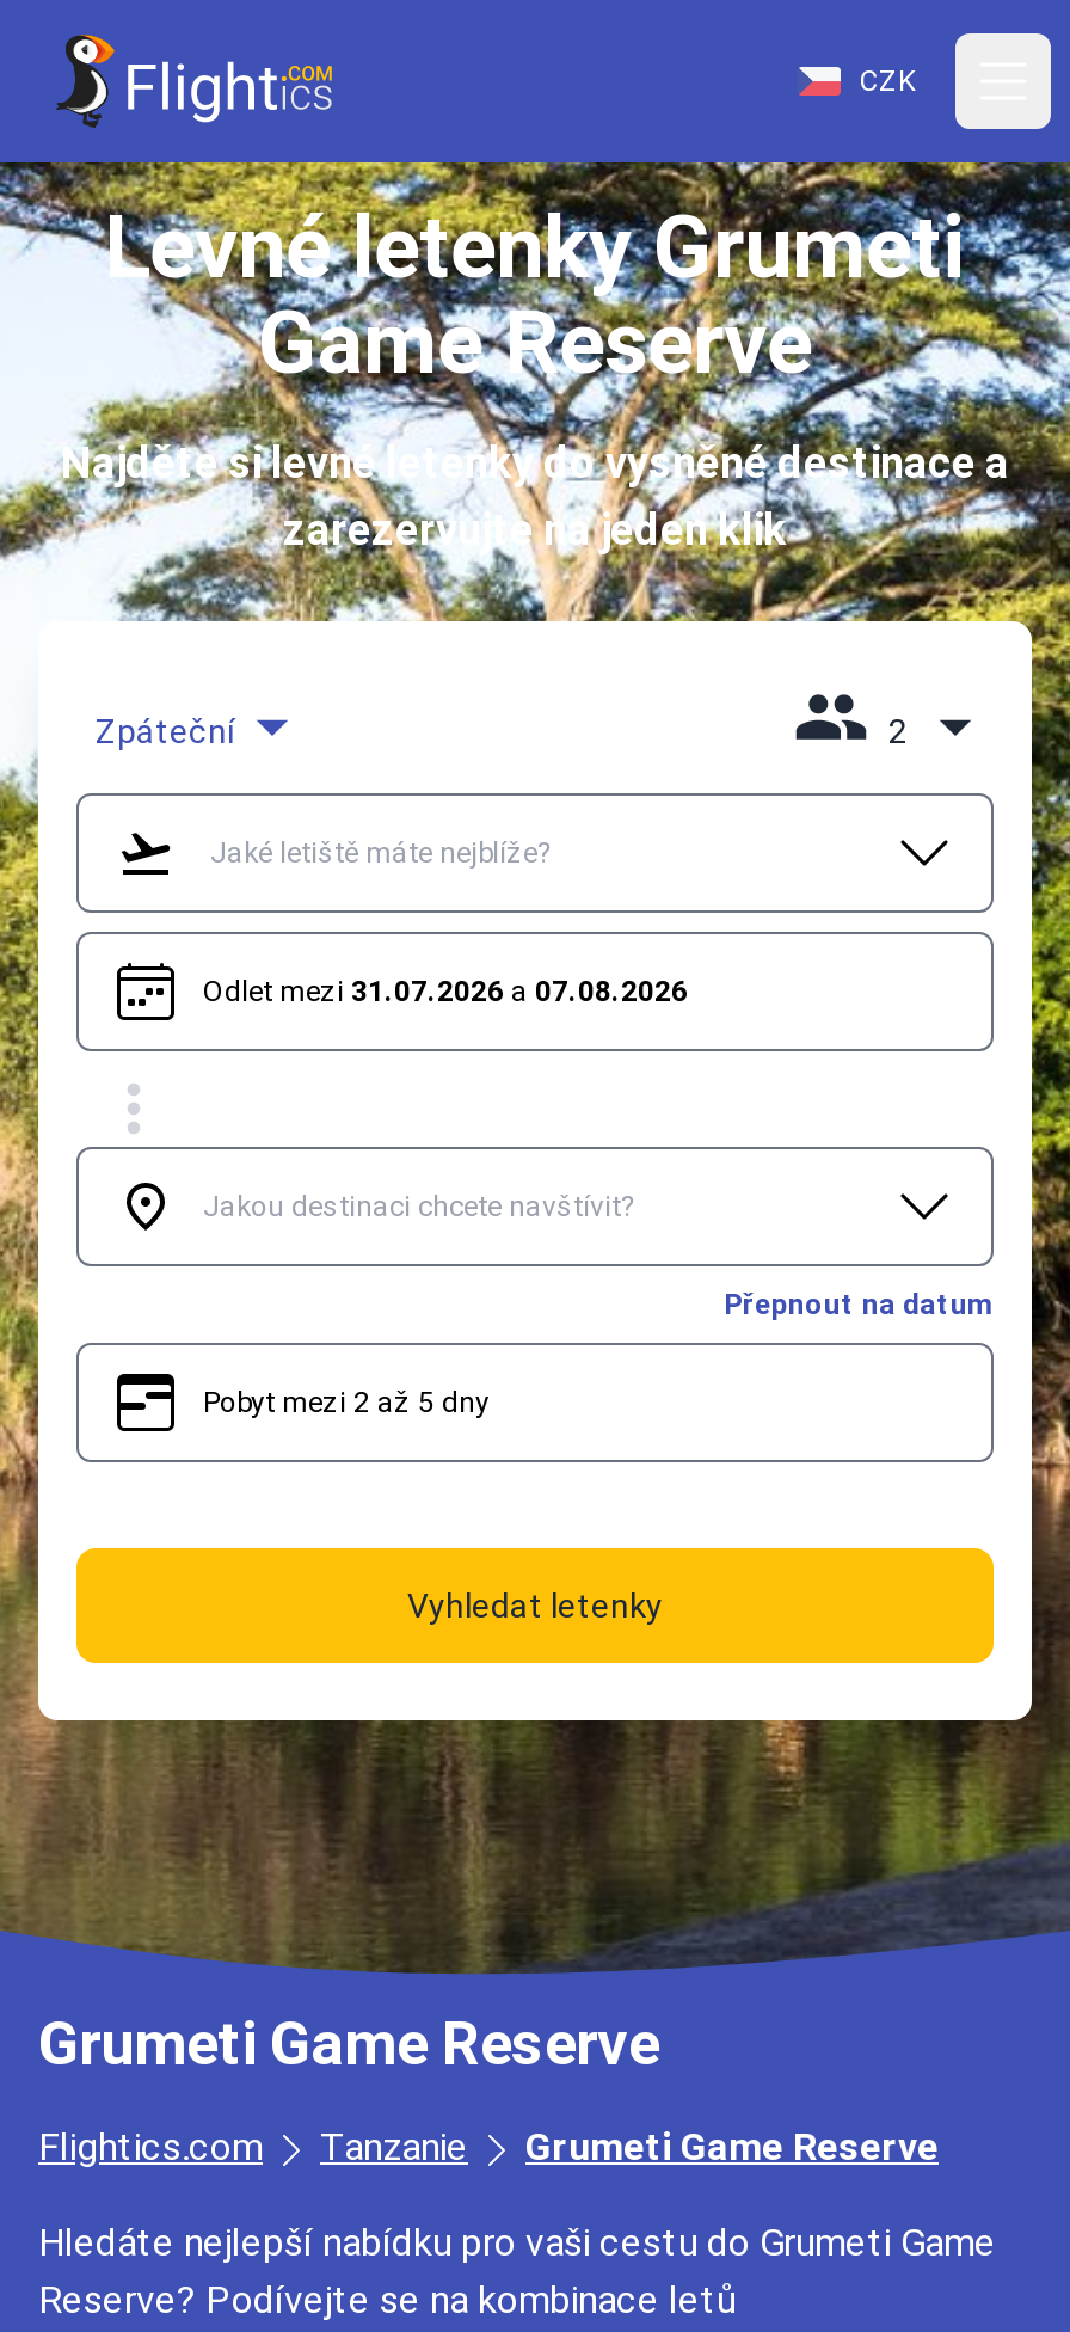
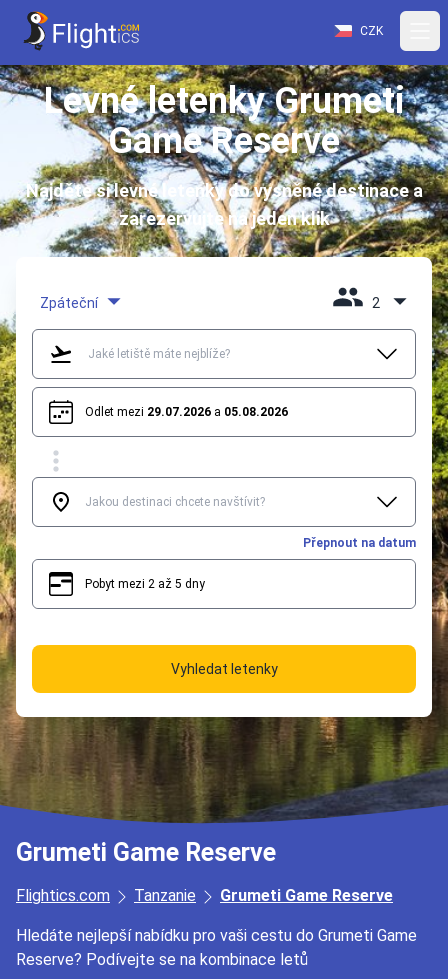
[203,975,688,1008] Odlet mezi 31.07.2026 a 07.08.2026 -> [85,405,288,419] Odlet mezi 29.07.2026 a 05.08.2026

